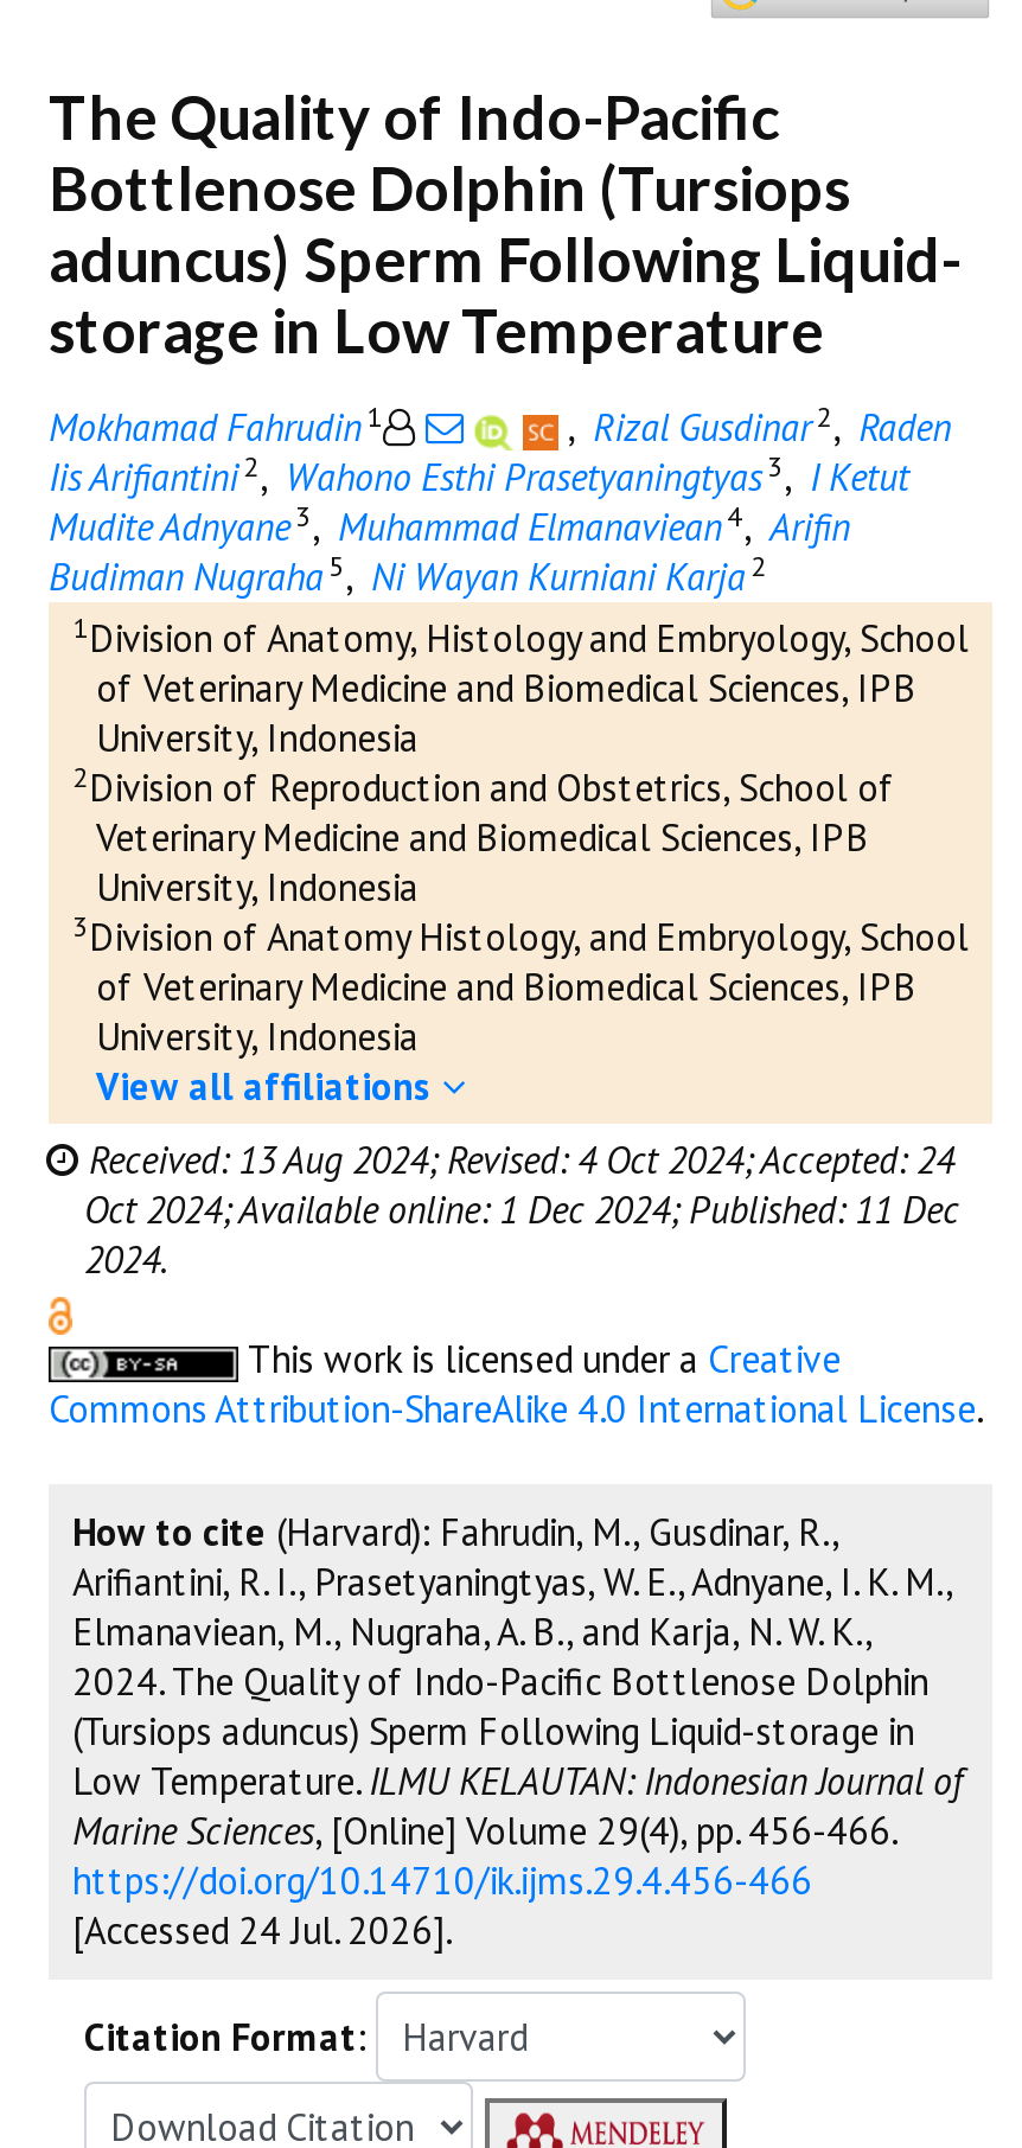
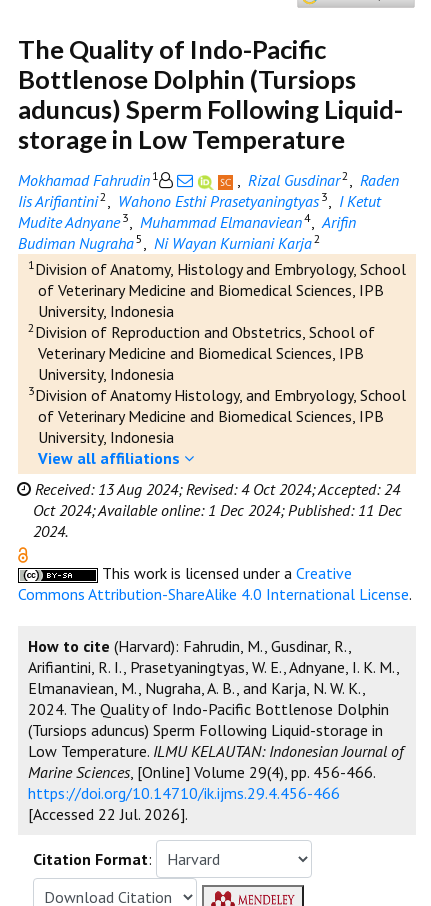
[72,1907,452,1955] [Accessed 24 Jul. 2026]. -> [28,804,188,824] [Accessed 22 Jul. 2026].

